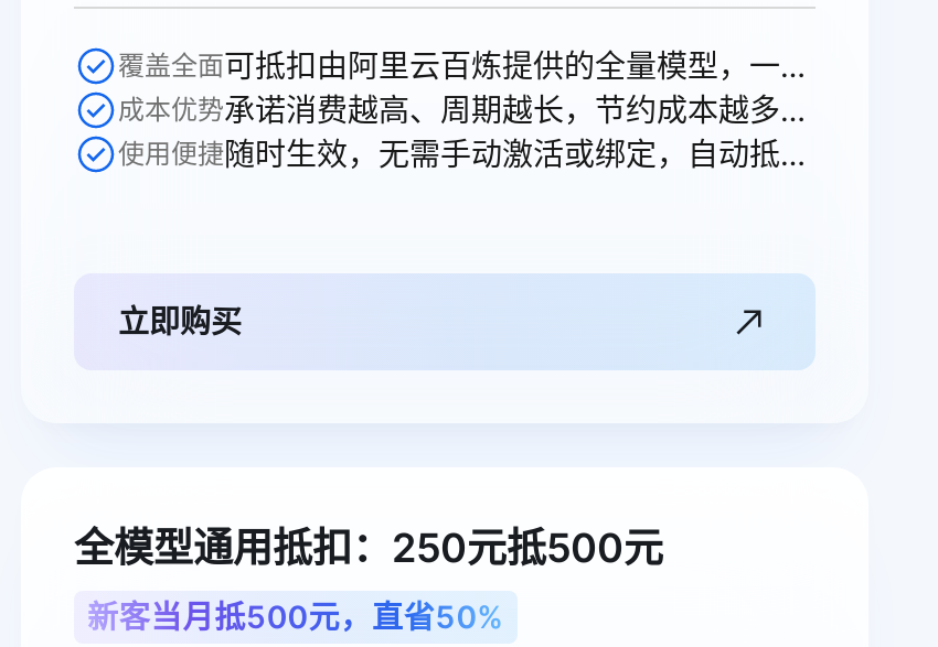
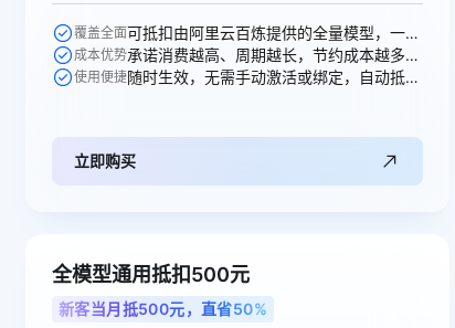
[74,525,663,571] 全模型通用抵扣：250元抵500元 -> [52,262,250,286] 全模型通用抵扣500元

